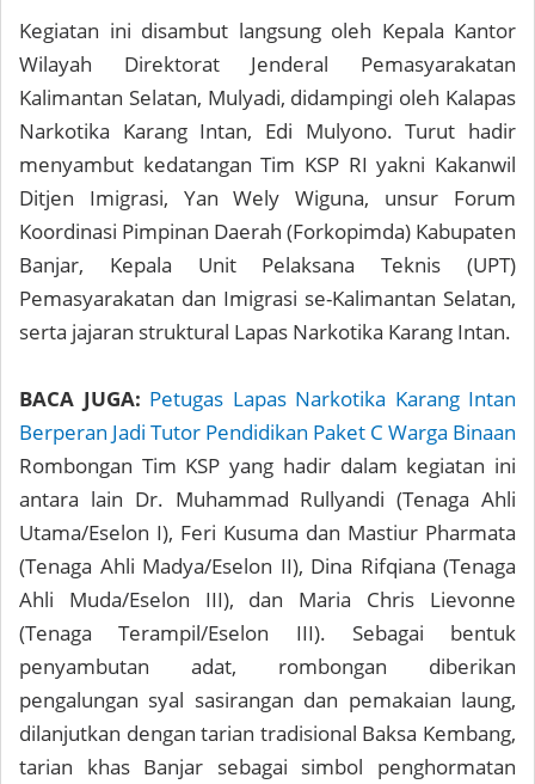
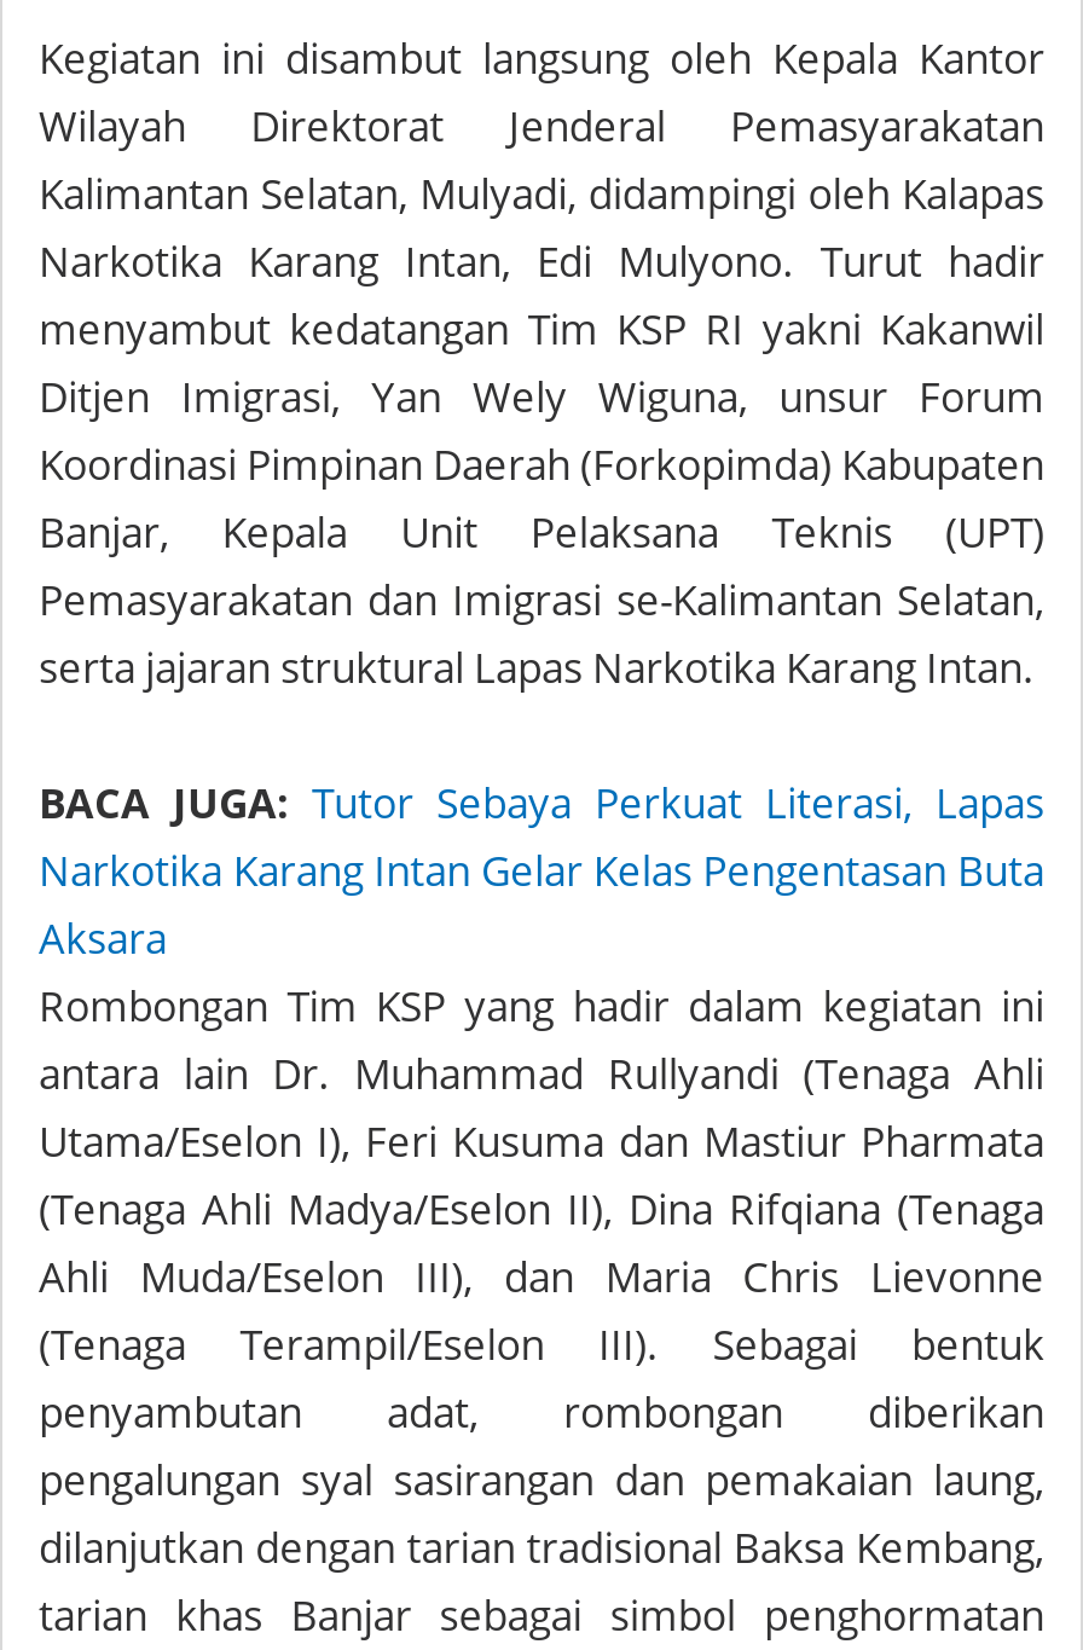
[19,385,516,446] BACA JUGA: Petugas Lapas Narkotika Karang Intan | Berperan Jadi Tutor Pendidikan Paket C Warga Binaan -> [39,775,1044,966] BACA JUGA: Tutor Sebaya Perkuat Literasi, Lapas | Narkotika Karang Intan Gelar Kelas Pengentasan Buta | Aksara

